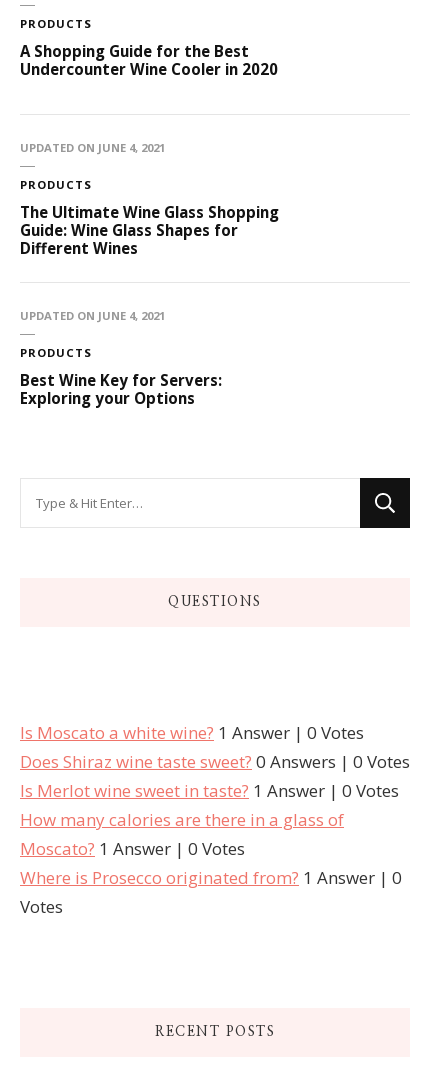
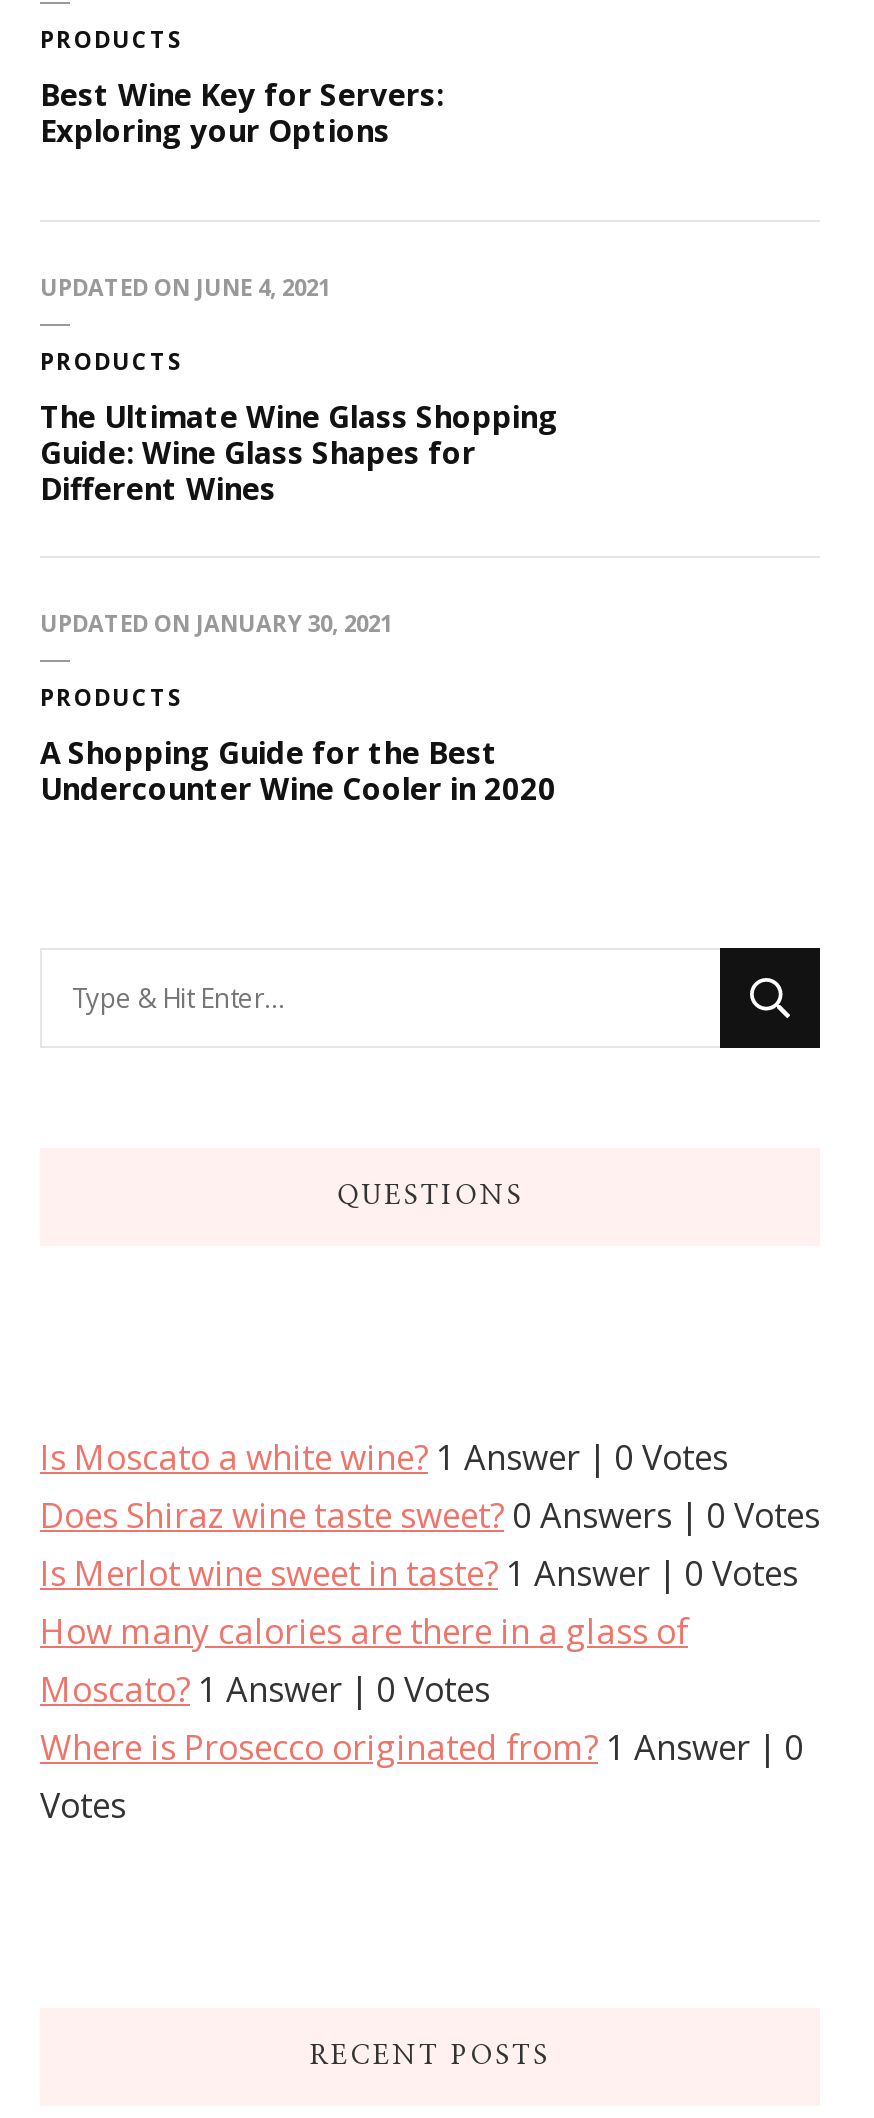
moved [20,41,278,79] -> [40,731,556,807]: A Shopping Guide for the Best | Undercounter Wine Cooler in 2020
[20,308,165,323] UPDATED ON JUNE 4, 2021 -> [40,607,392,637] UPDATED ON JANUARY 30, 2021
moved [20,370,222,408] -> [40,73,444,149]: Best Wine Key for Servers: | Exploring your Options

